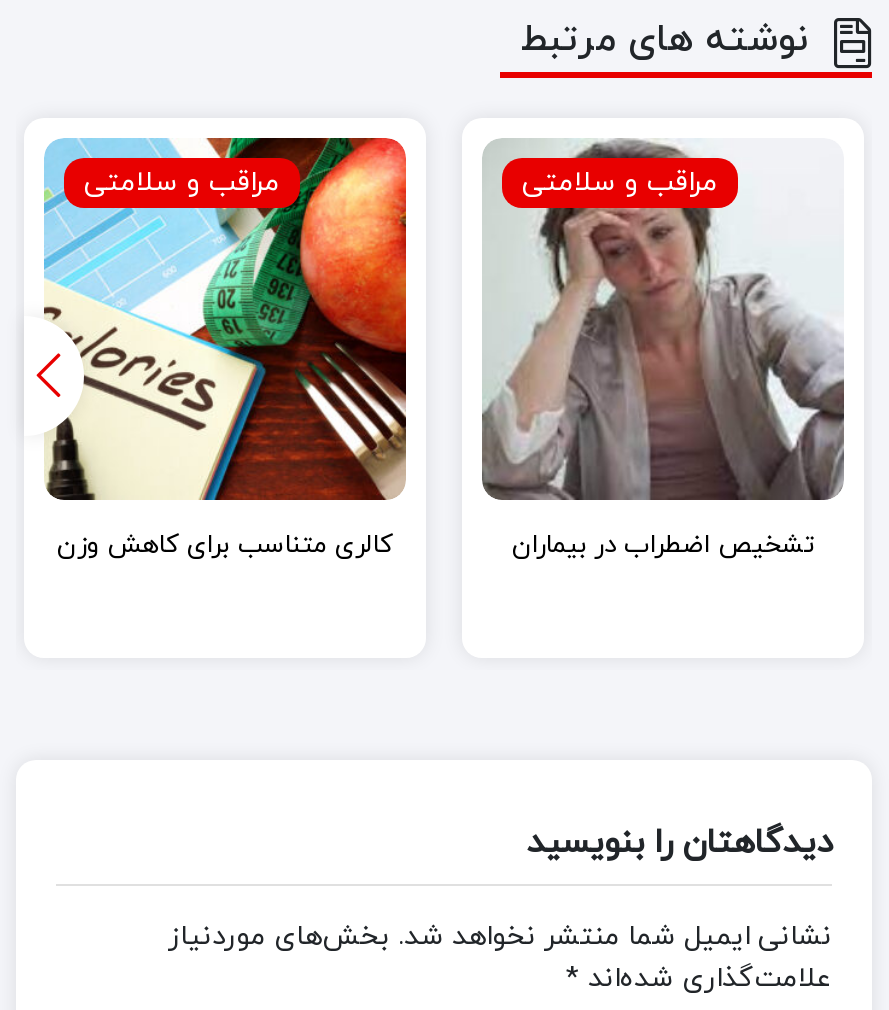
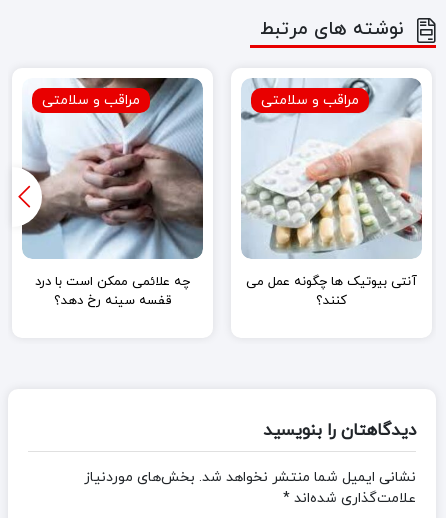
[42,136,408,565] [image] | کالری متناسب برای کاهش وزن -> [21,77,204,310] [image] | چه علائمی ممکن است با درد | قفسه سینه رخ دهد؟
[482,138,846,565] [image] | تشخیص اضطراب در بیماران -> [241,78,422,310] [image] | آنتی بیوتیک ها چگونه عمل می | کنند؟

